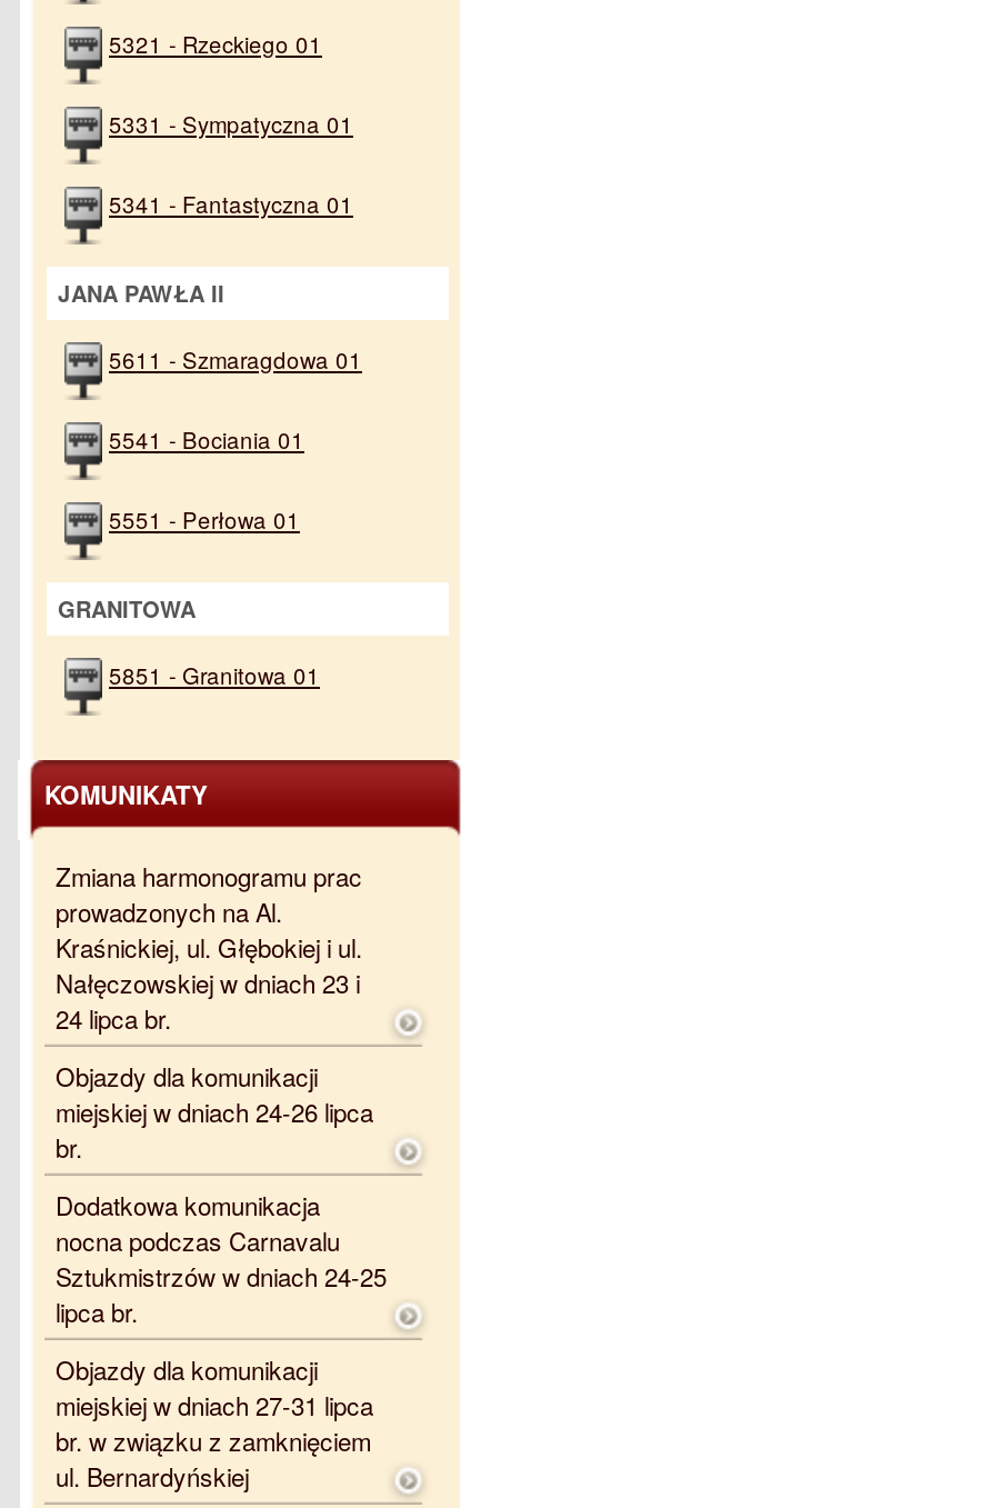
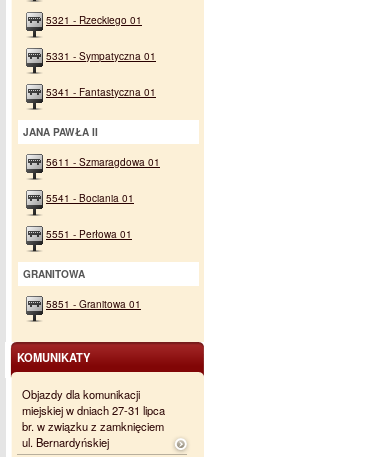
[56,858,387,1329] Zmiana harmonogramu prac | prowadzonych na Al. | Kraśnickiej, ul. Głębokiej i ul. | Nałęczowskiej w dniach 23 i | 24 lipca br. | Objazdy dla komunikacji | miejskiej w dniach 24-26 lipca | br. | Dodatkowa komunikacja | nocna podczas Carnavalu | Sztukmistrzów w dniach 24-25 | lipca br. -> none

